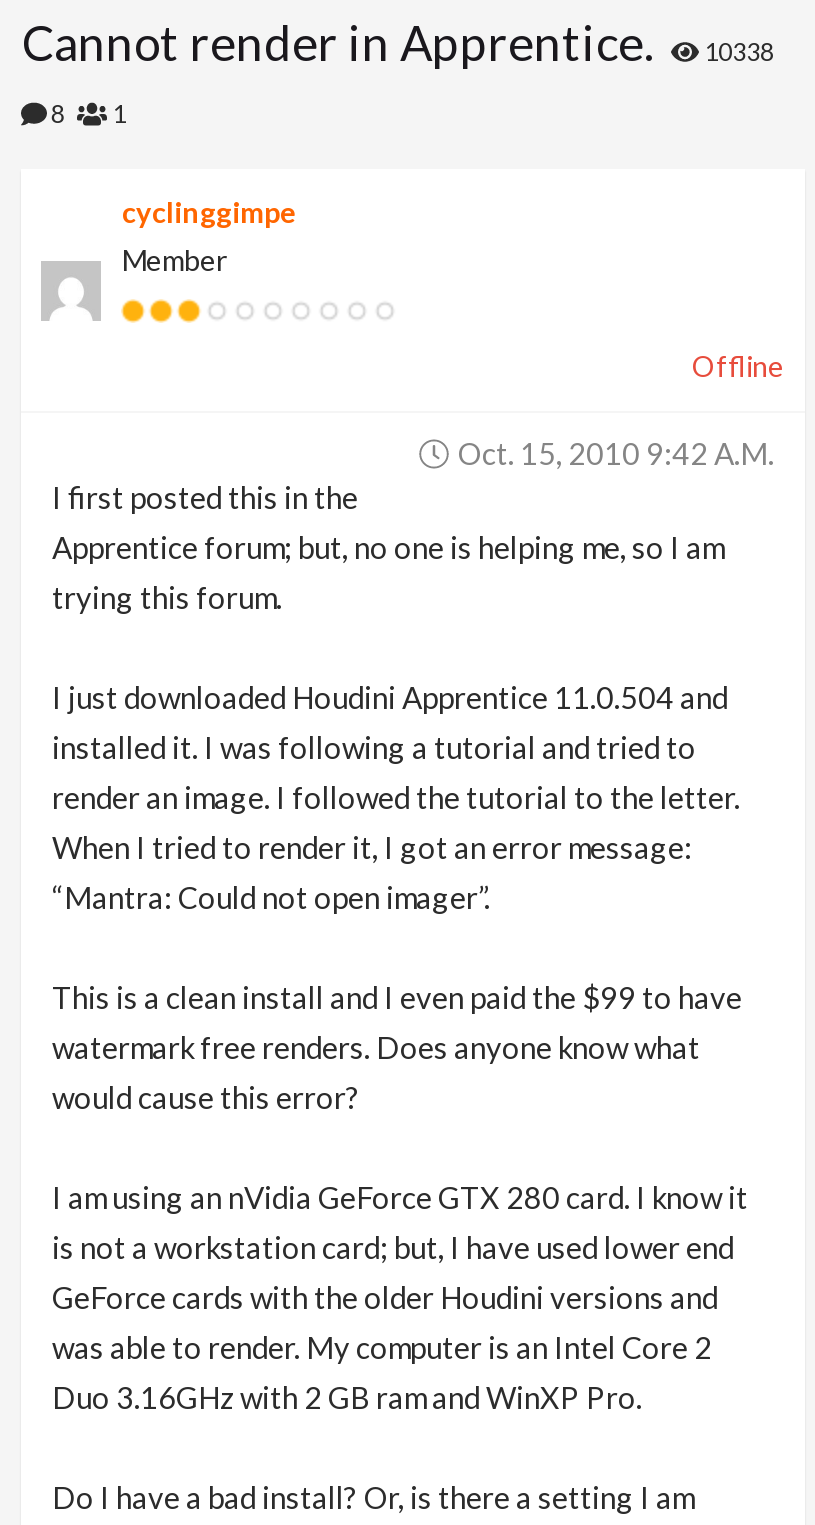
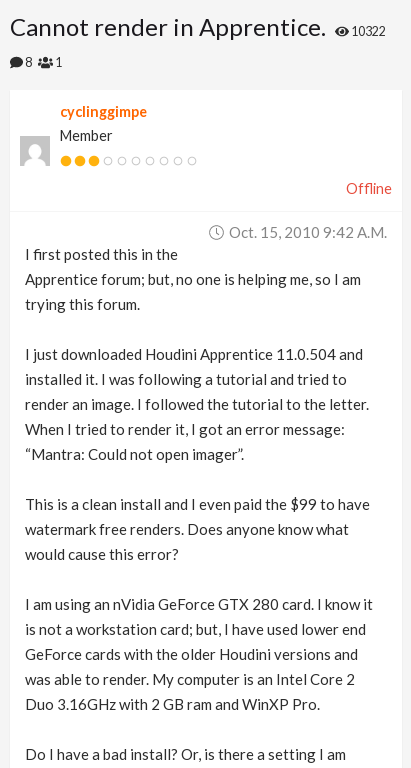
[700,37,782,67] 10338 -> [349,24,390,39] 10322

